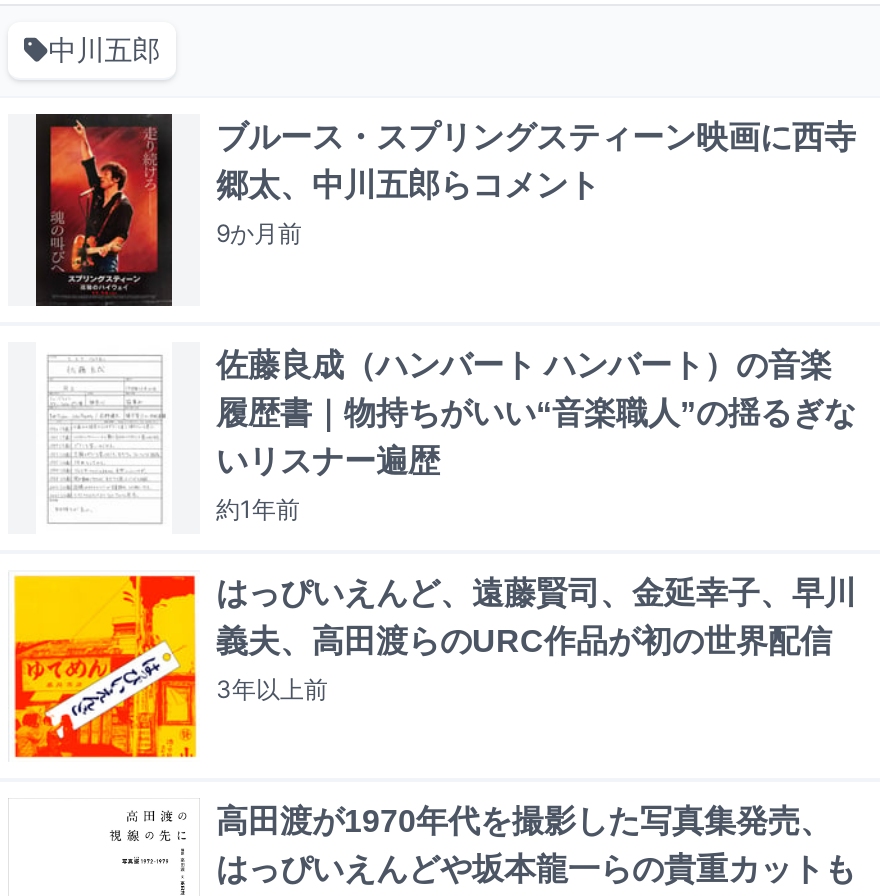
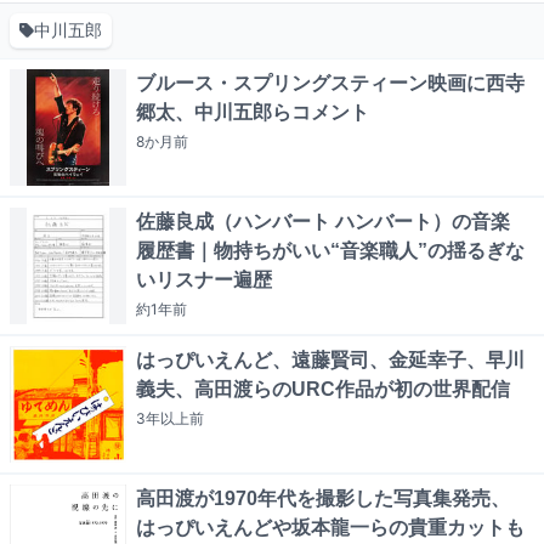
[216,219,302,249] 9か月前 -> [136,133,188,151] 8か月前

